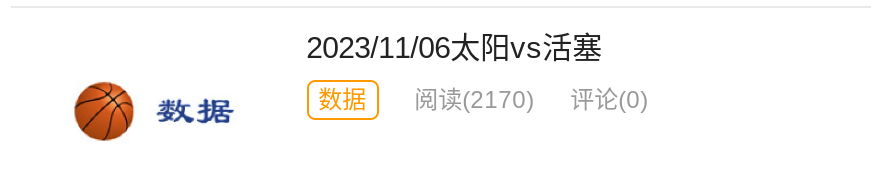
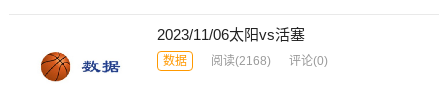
[318,85,648,113] 数据 阅读(2170) 评论(0) -> [163,54,328,68] 数据 阅读(2168) 评论(0)

